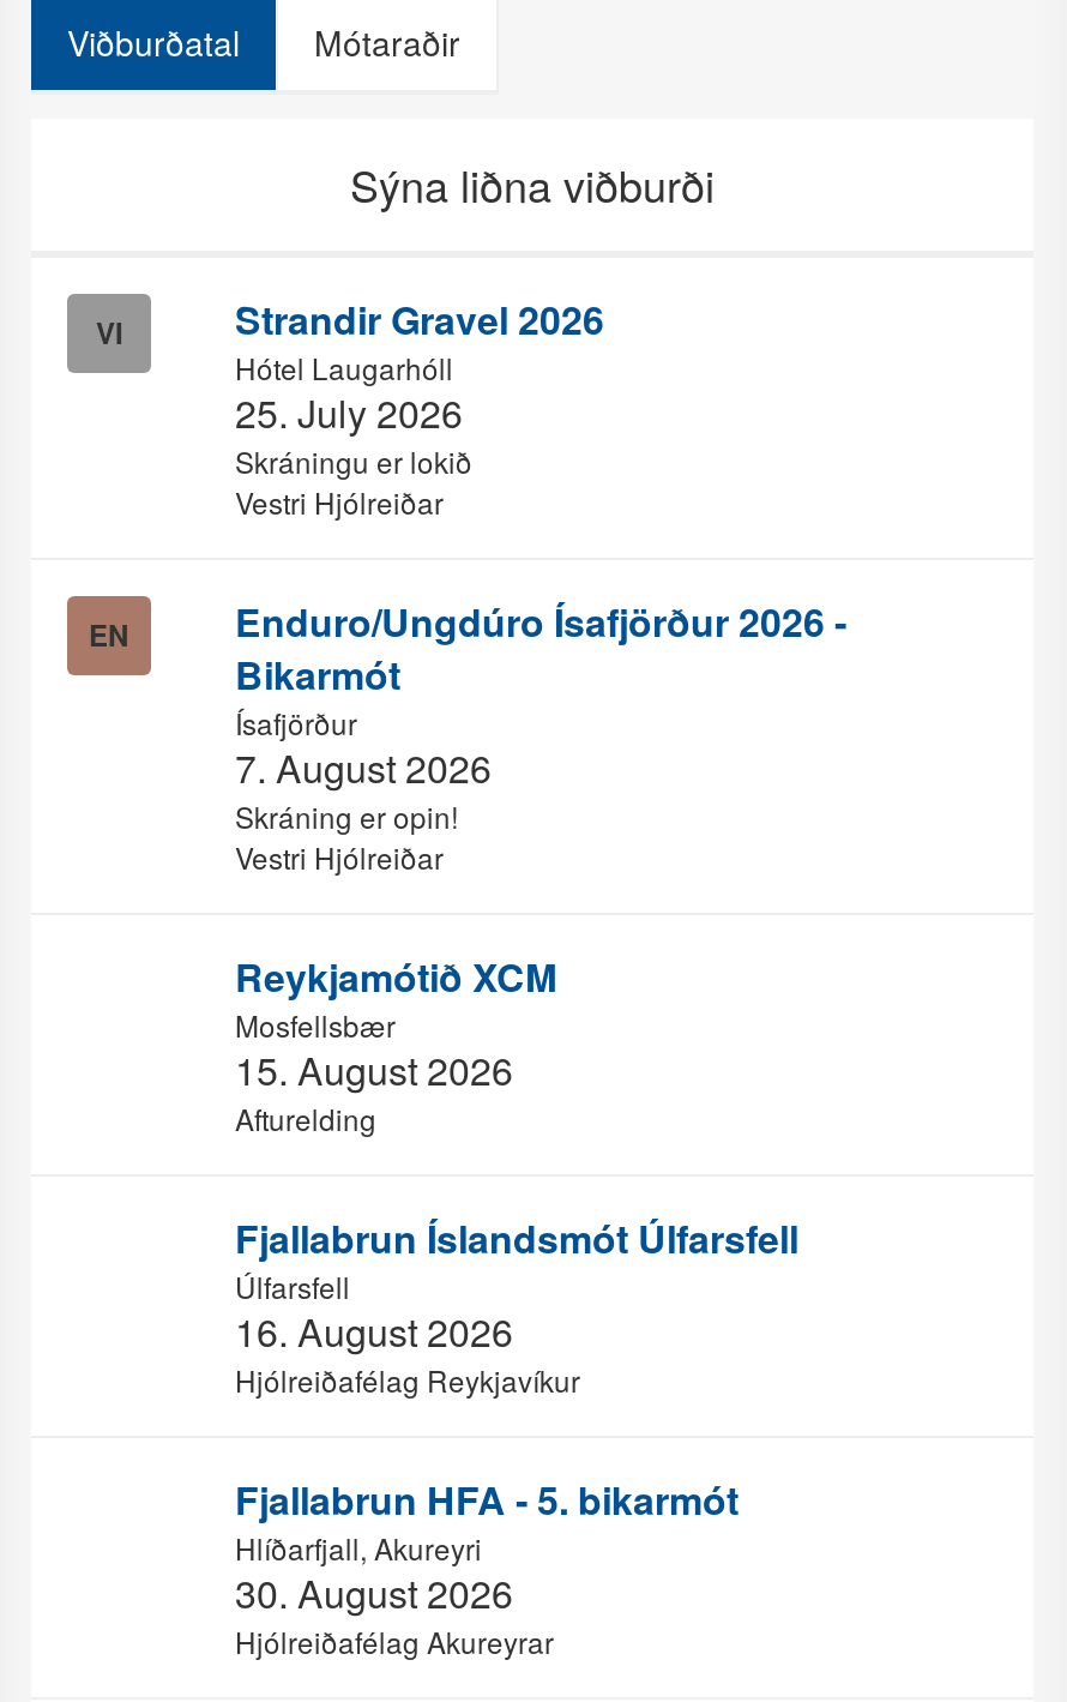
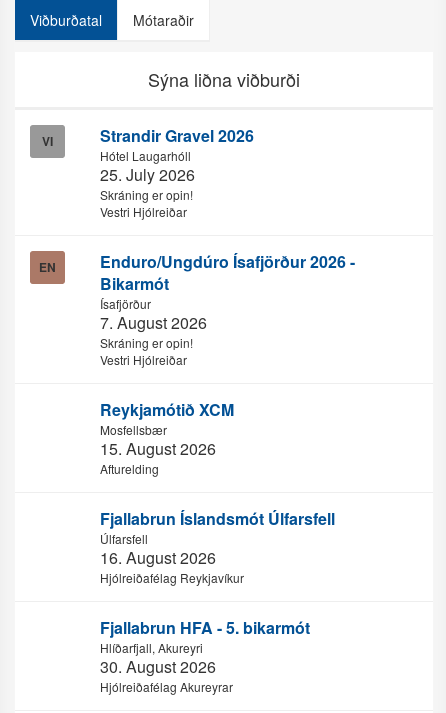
[235,440,472,480] Skráningu er lokið -> [100,186,193,203] Skráning er opin!

